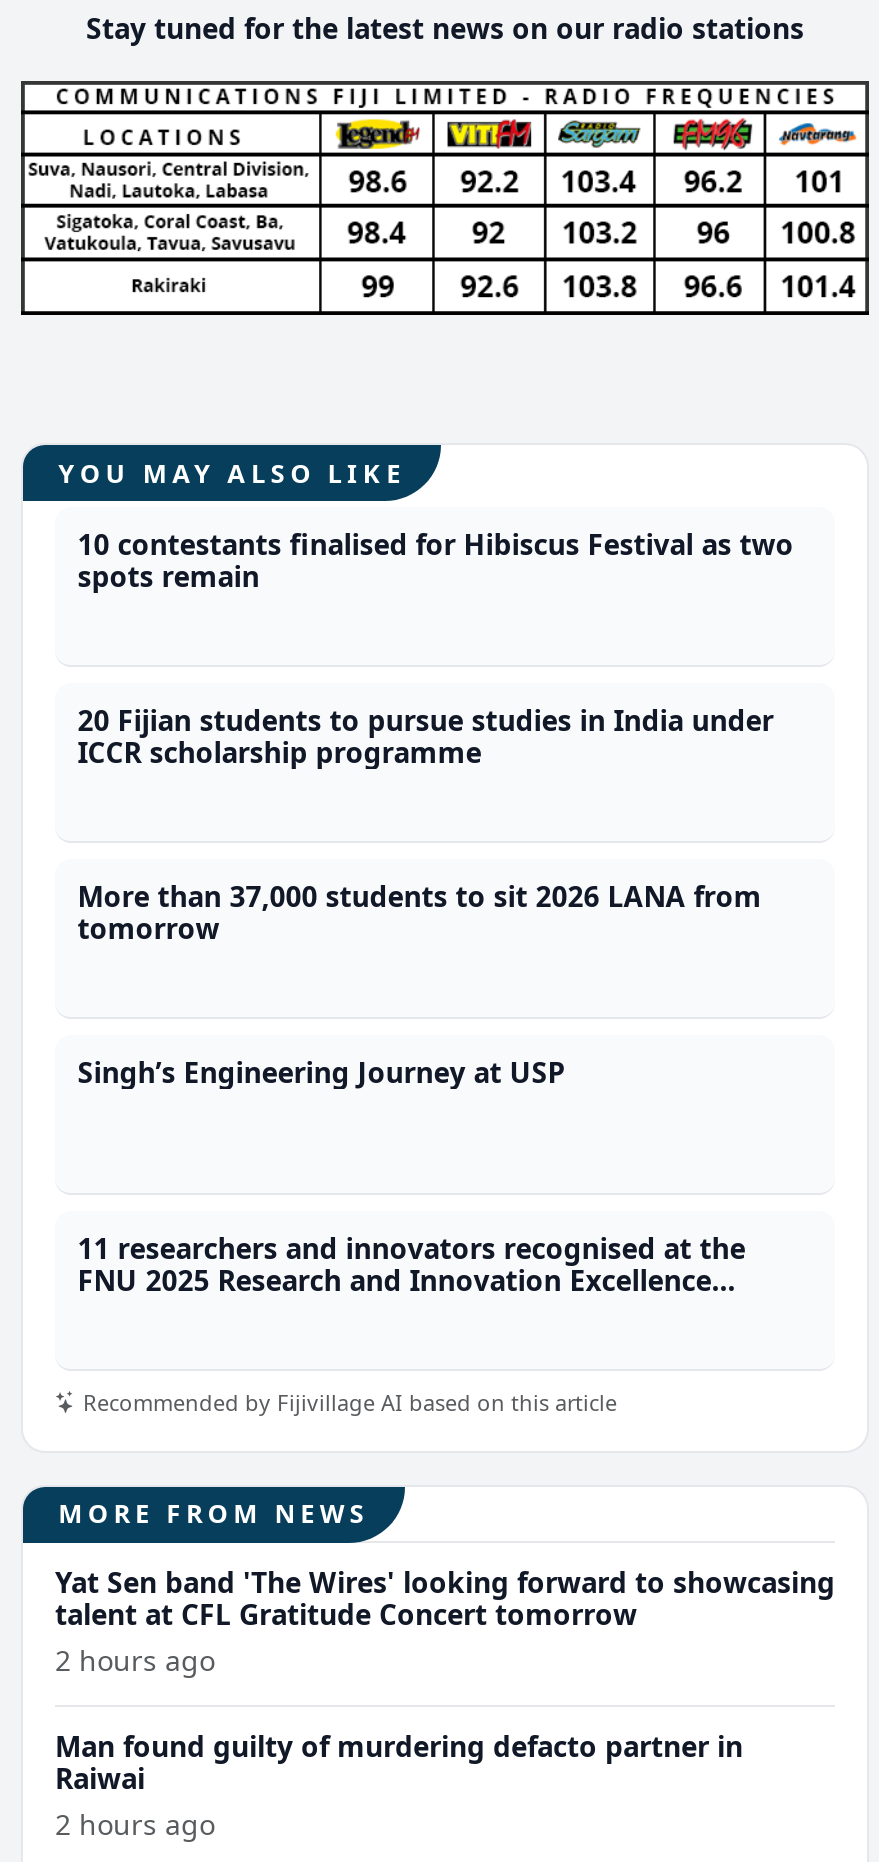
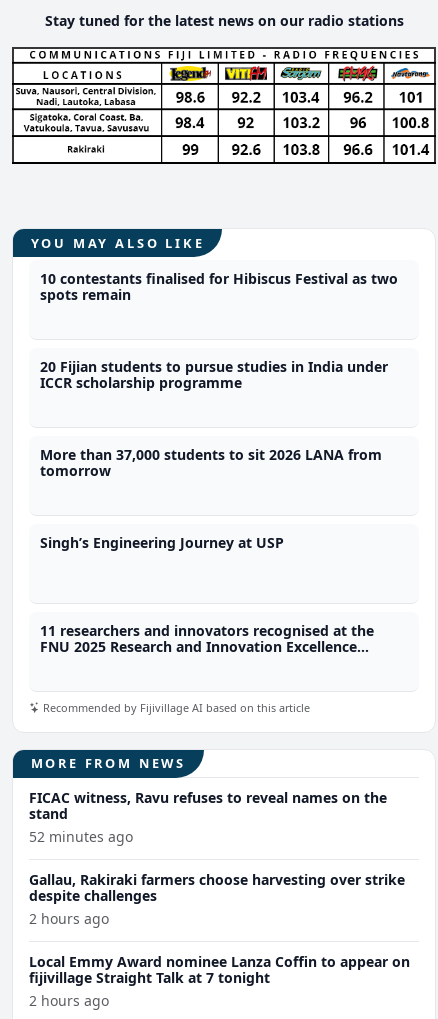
[55,1563,835,1633] Yat Sen band 'The Wires' looking forward to showcasing | talent at CFL Gratitude Concert tomorrow -> [29,788,405,905] FICAC witness, Ravu refuses to reveal names on the | stand | 52 minutes ago | Gallau, Rakiraki farmers choose harvesting over strike | despite challenges
[55,1727,743,1797] Man found guilty of murdering defacto partner in | Raiwai -> [29,952,410,987] Local Emmy Award nominee Lanza Coffin to appear on | fijivillage Straight Talk at 7 tonight

